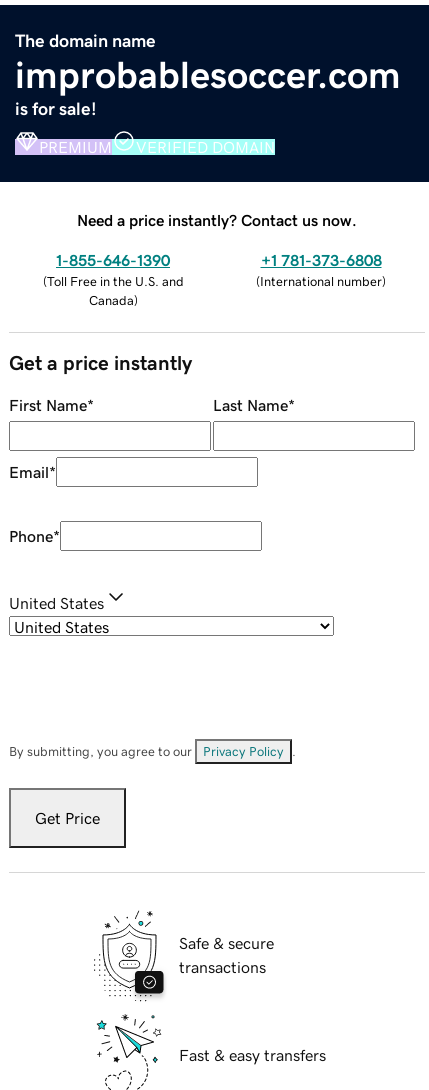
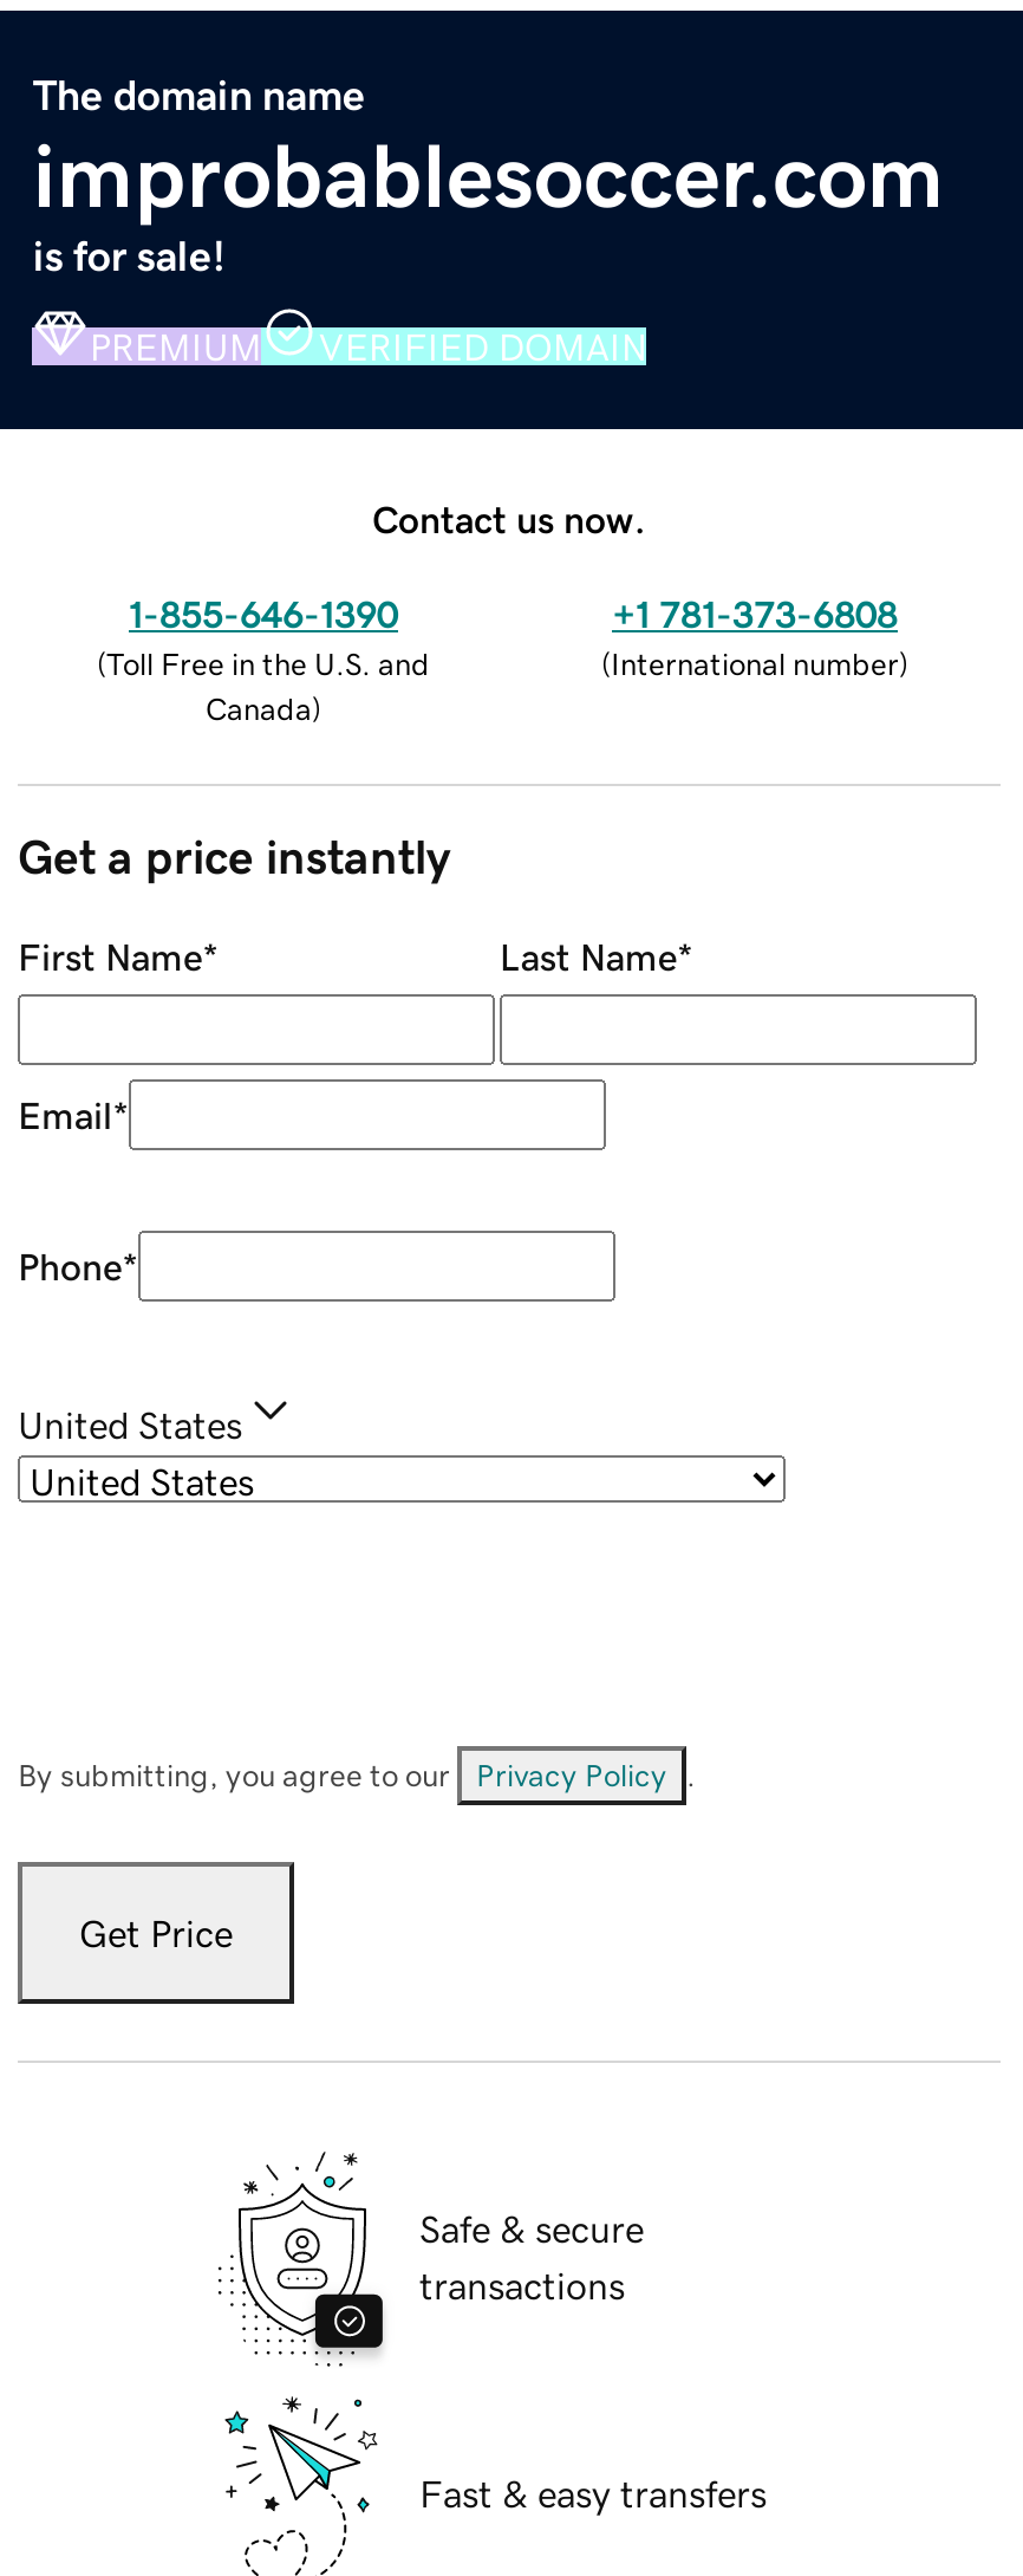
[77,212,357,228] Need a price instantly? Contact us now. -> [372,499,646,537] Contact us now.

